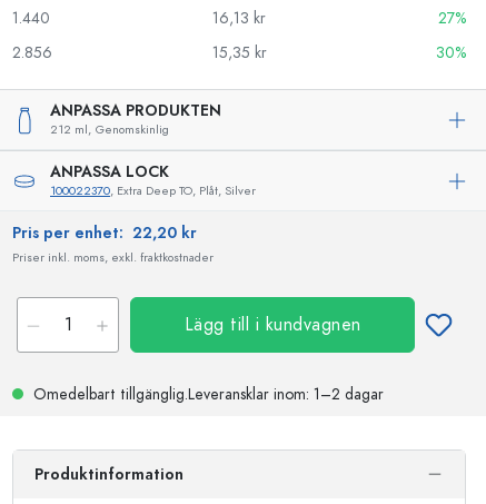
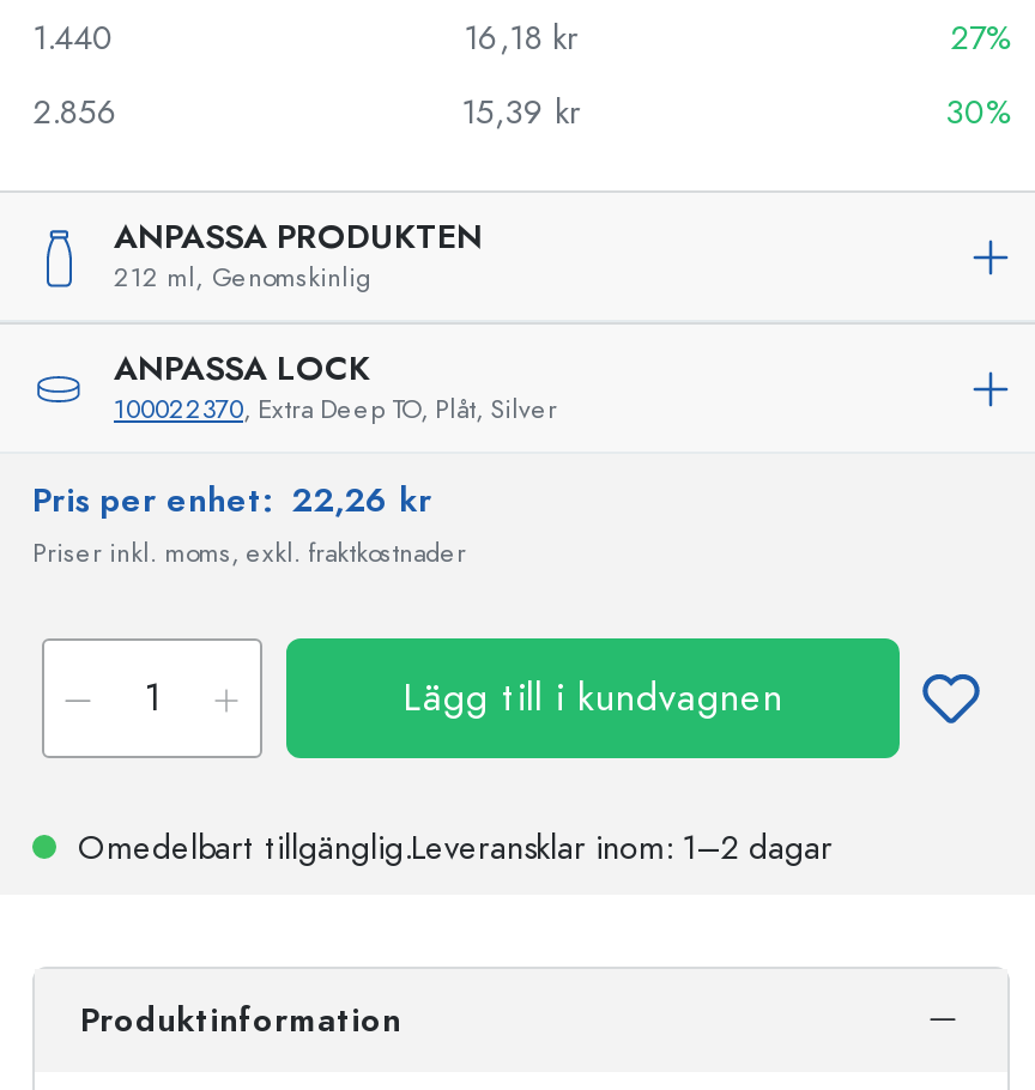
[212,8,266,29] 16,13 kr -> [464,16,579,61] 16,18 kr
[212,42,266,63] 15,35 kr -> [461,90,581,135] 15,39 kr
[12,223,197,244] Pris per enhet: 22,20 kr -> [32,478,432,523] Pris per enhet: 22,26 kr

